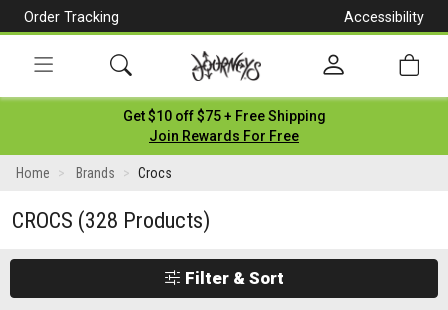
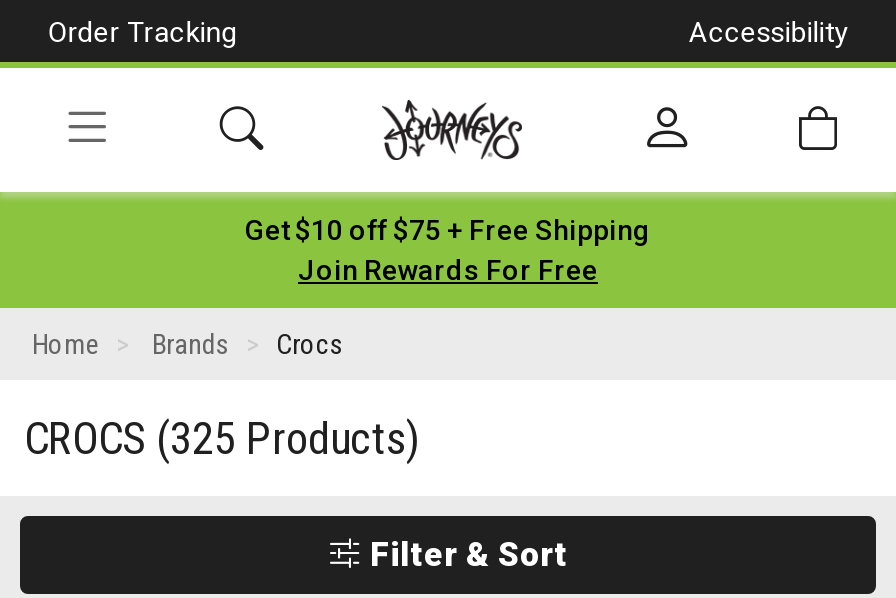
[12,207,210,233] CROCS (328 Products) -> [24,412,420,464] CROCS (325 Products)

